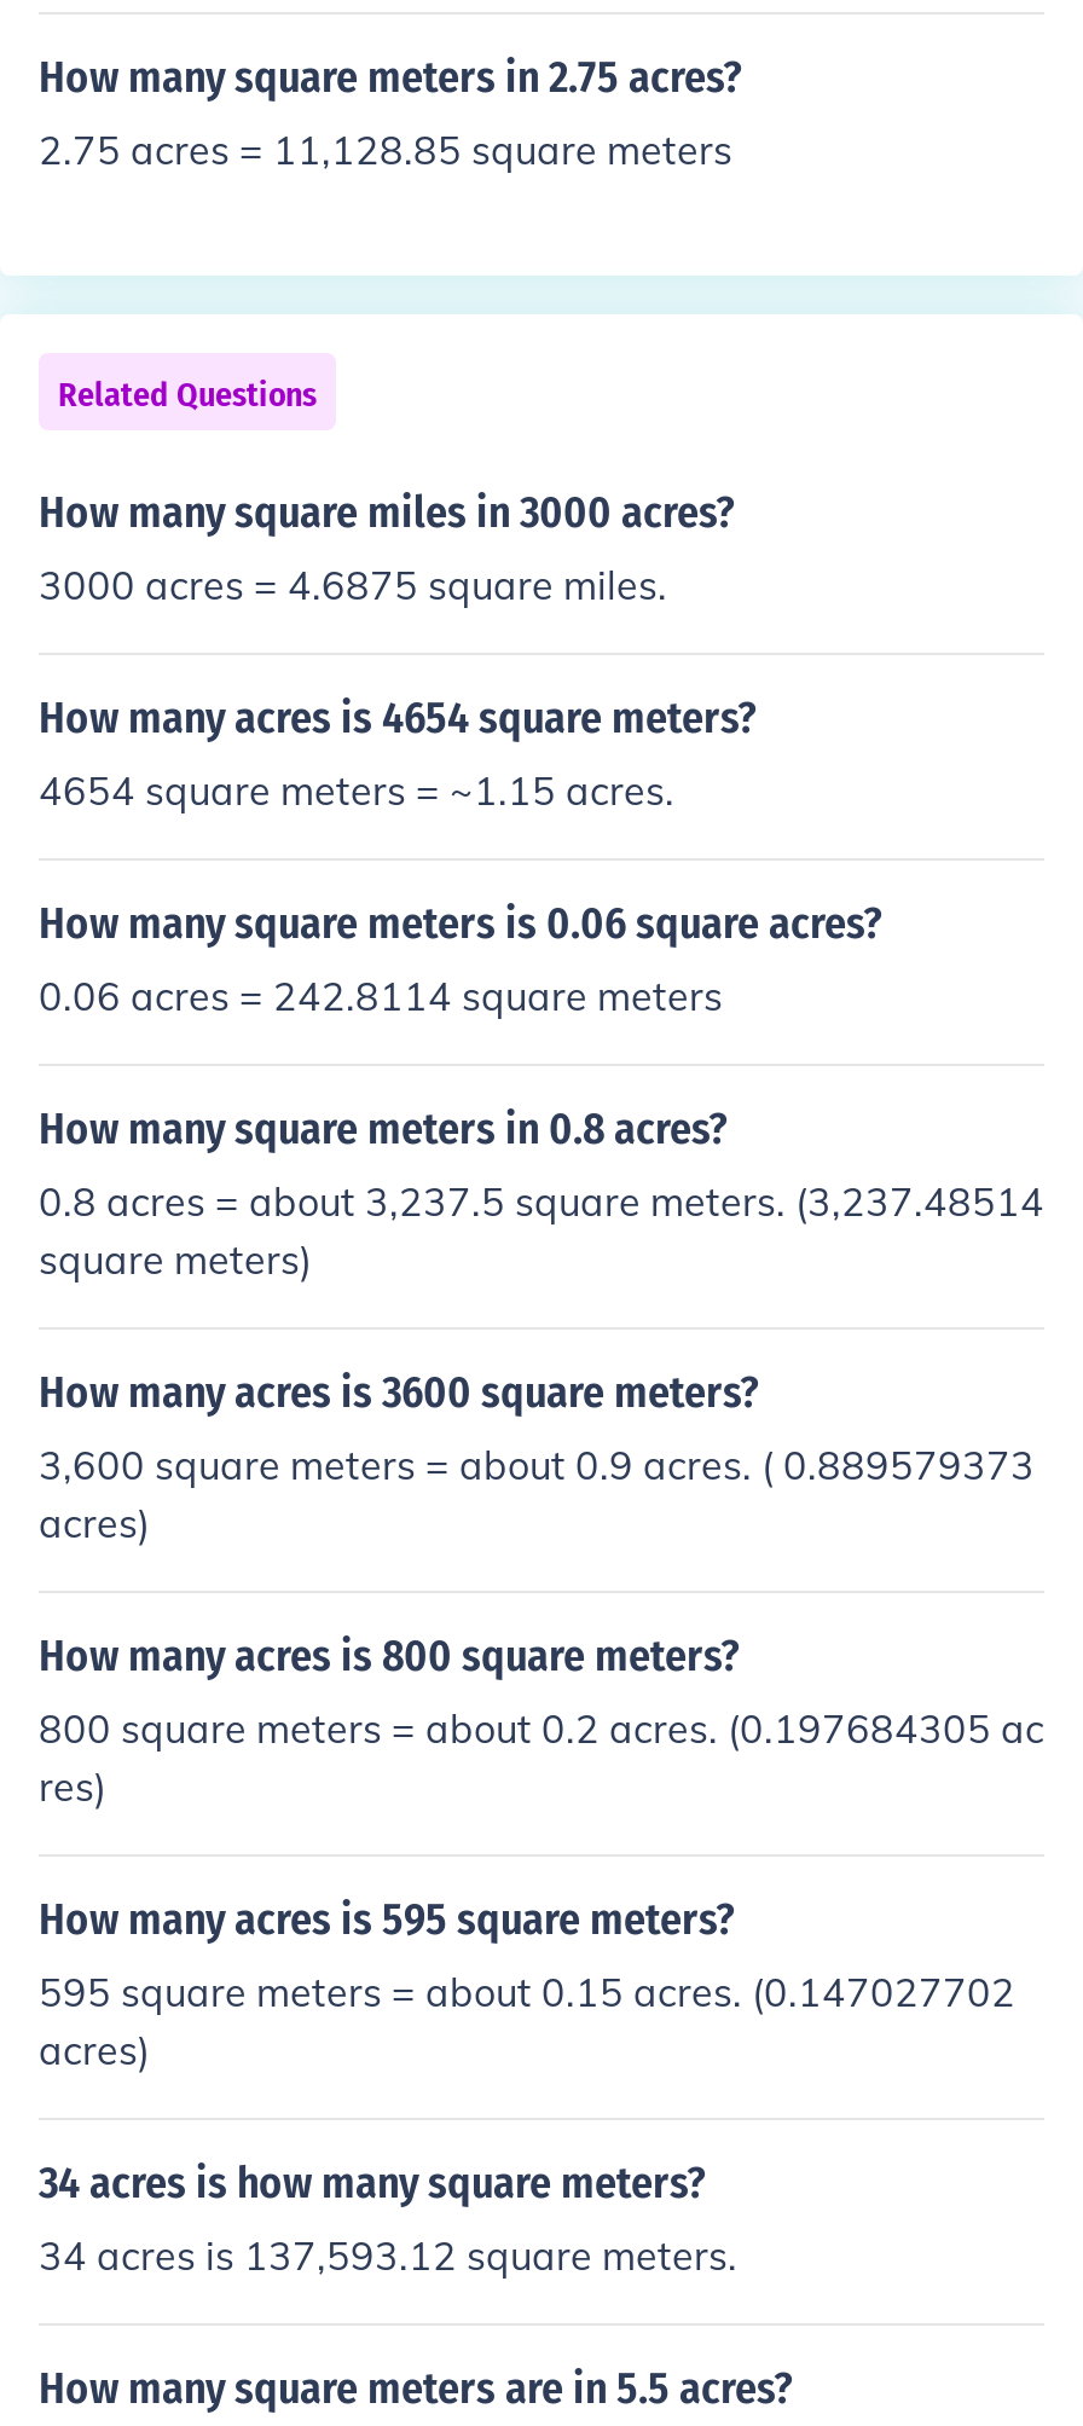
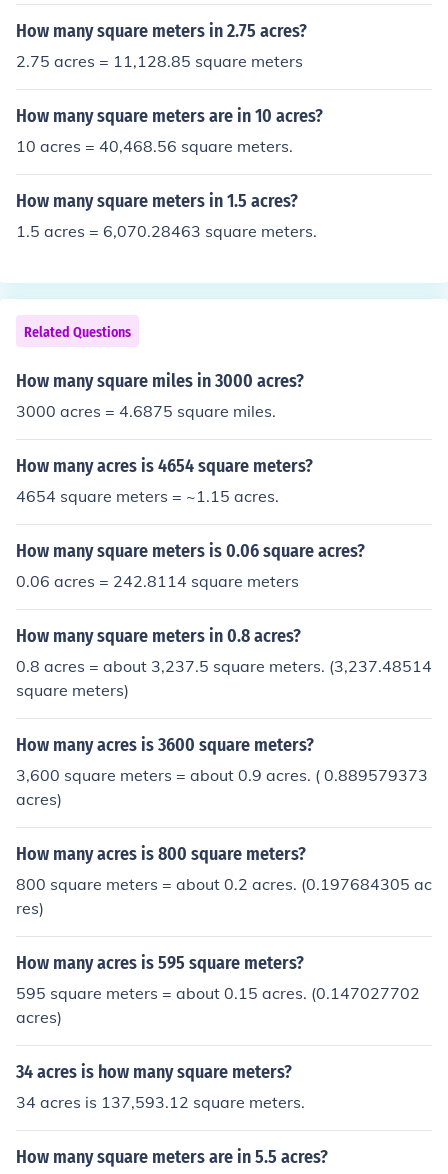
none -> [16,105,323,241] How many square meters are in 10 acres? | 10 acres = 40,468.56 square meters. | How many square meters in 1.5 acres? | 1.5 acres = 6,070.28463 square meters.

